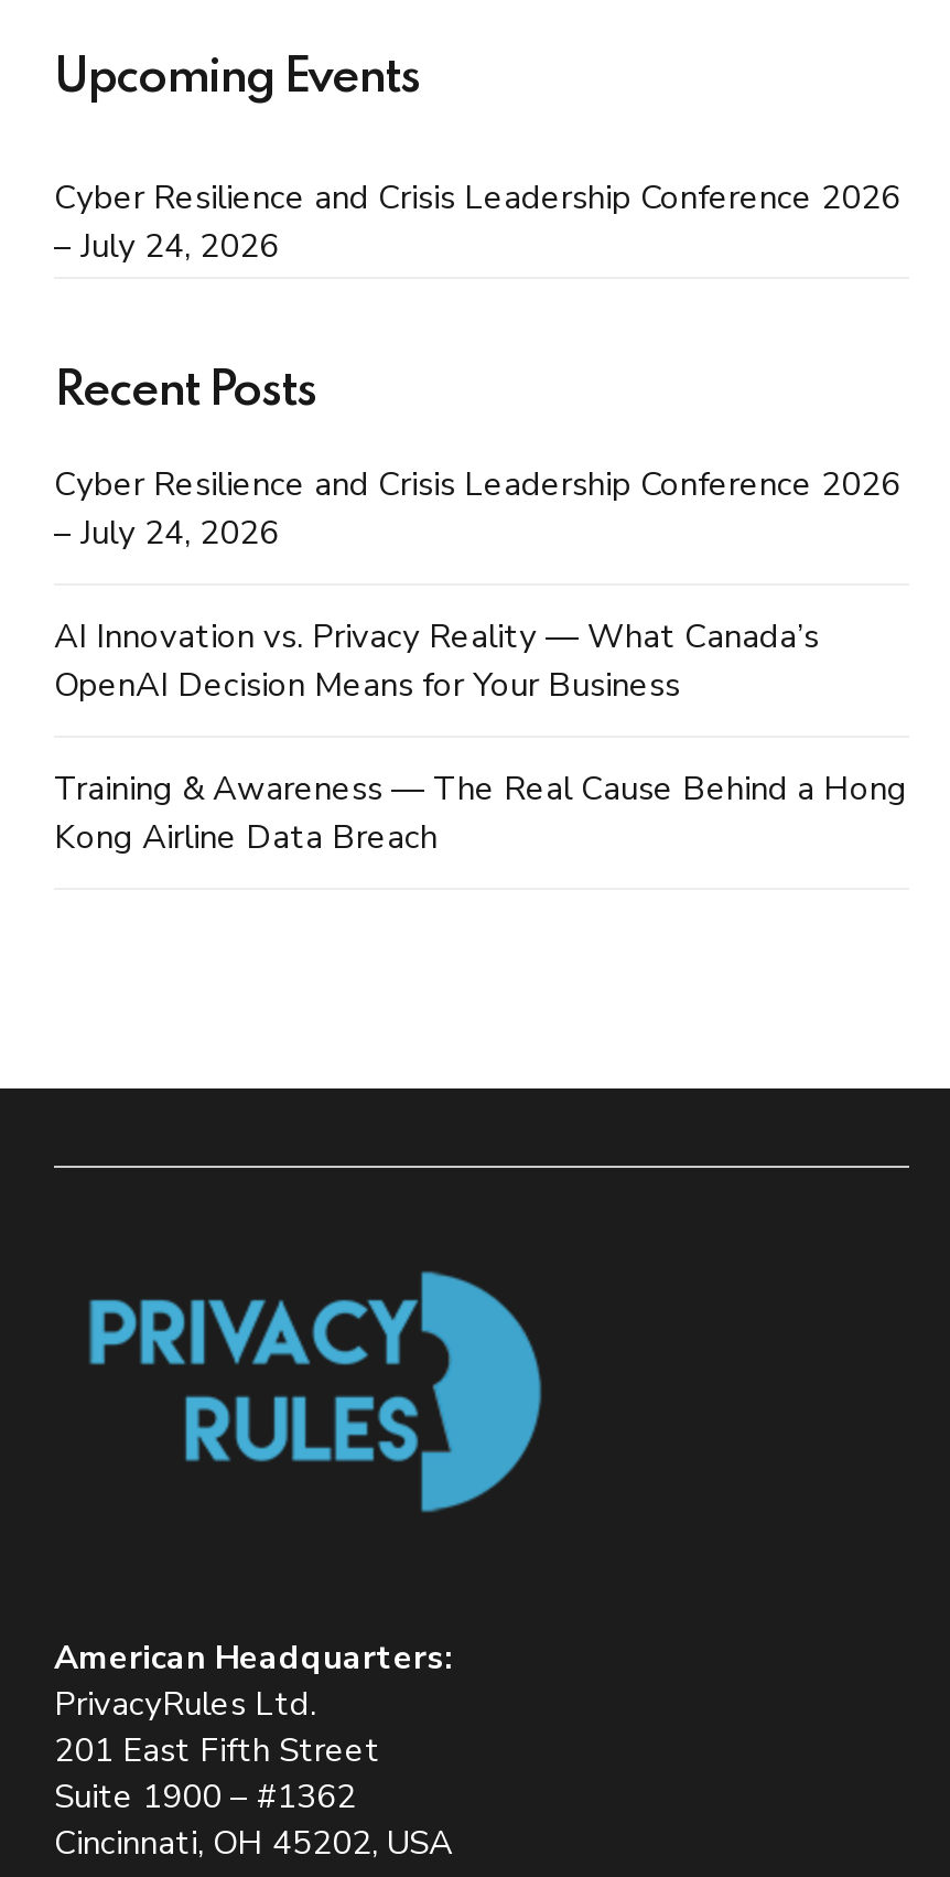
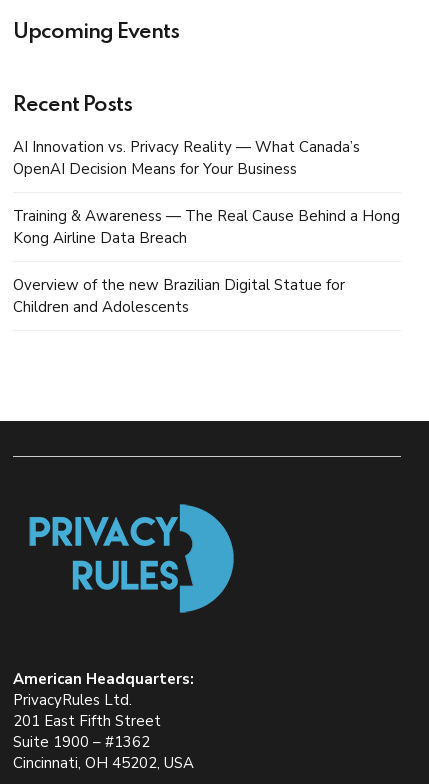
[54,174,900,267] Cyber Resilience and Crisis Leadership Conference 2026 | – July 24, 2026 -> none
[54,462,900,555] Cyber Resilience and Crisis Leadership Conference 2026 | – July 24, 2026 -> none
moved [54,614,907,859] -> [13,137,400,248]: AI Innovation vs. Privacy Reality — What Canada’s | OpenAI Decision Means for Your Business | Training & Awareness — The Real Cause Behind a Hong | Kong Airline Data Breach
none -> [13,275,345,317] Overview of the new Brazilian Digital Statue for | Children and Adolescents

